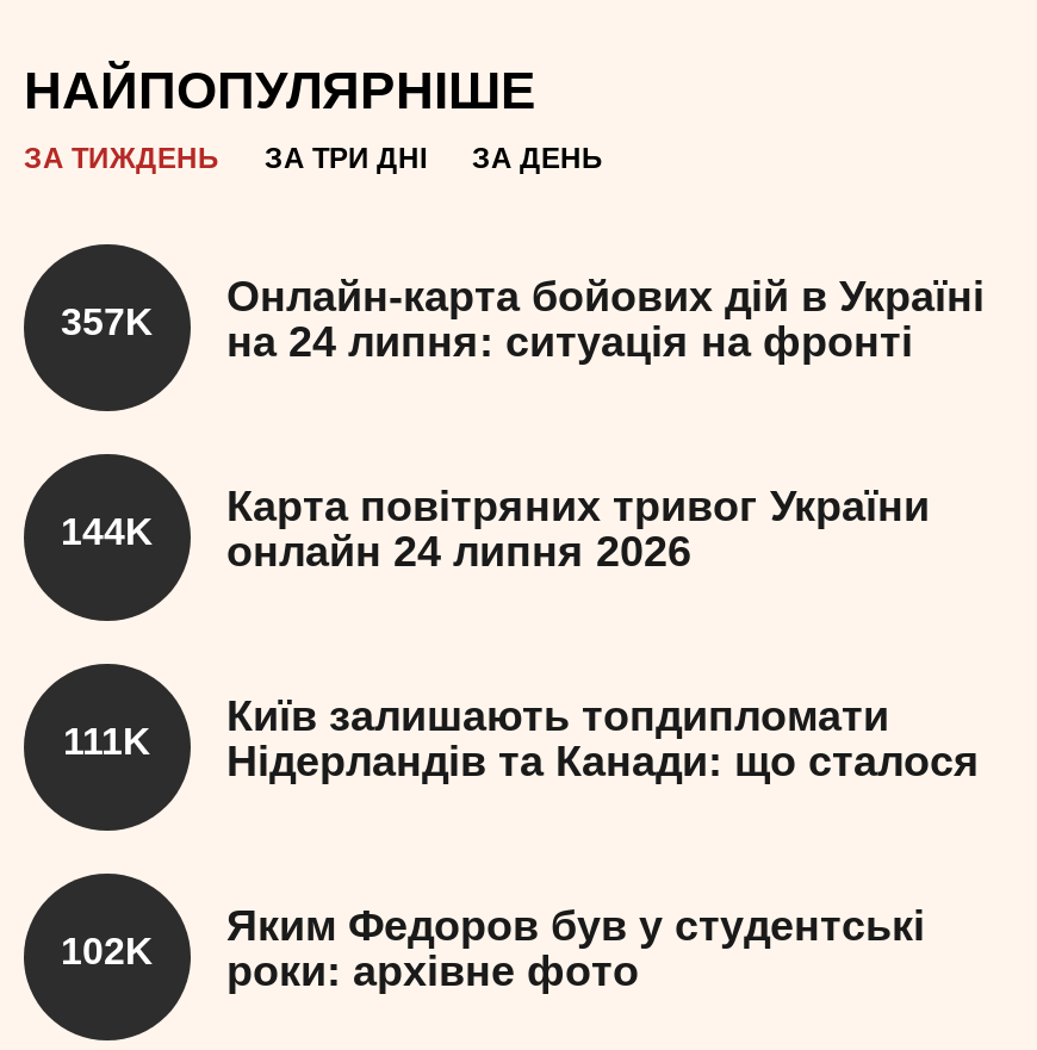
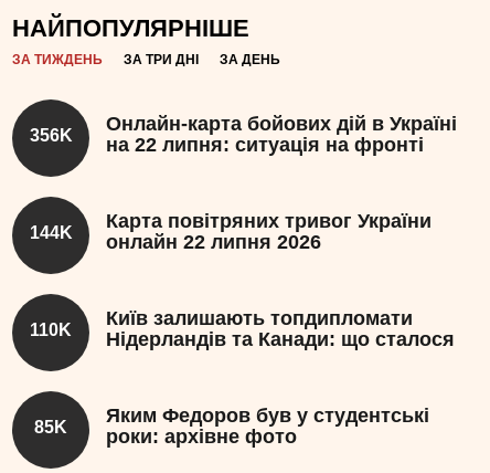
[61,302,154,342] 357K -> [29,126,72,145] 356K
[226,317,913,365] на 24 липня: ситуація на фронті -> [106,133,424,155] на 22 липня: ситуація на фронті
[61,512,691,575] 144K онлайн 24 липня 2026 -> [29,223,321,253] 144K онлайн 22 липня 2026
[63,721,980,784] 111K Нідерландів та Канади: що сталося -> [30,321,455,350] 110K Нідерландів та Канади: що сталося
[61,931,154,972] 102K -> [34,418,67,437] 85K

